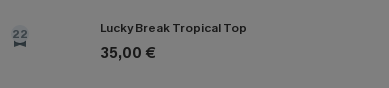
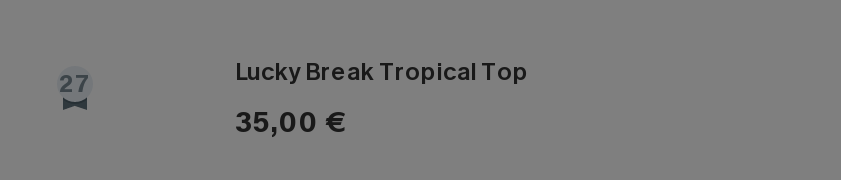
[12,25,28,41] 22 -> [59,68,91,100] 27

